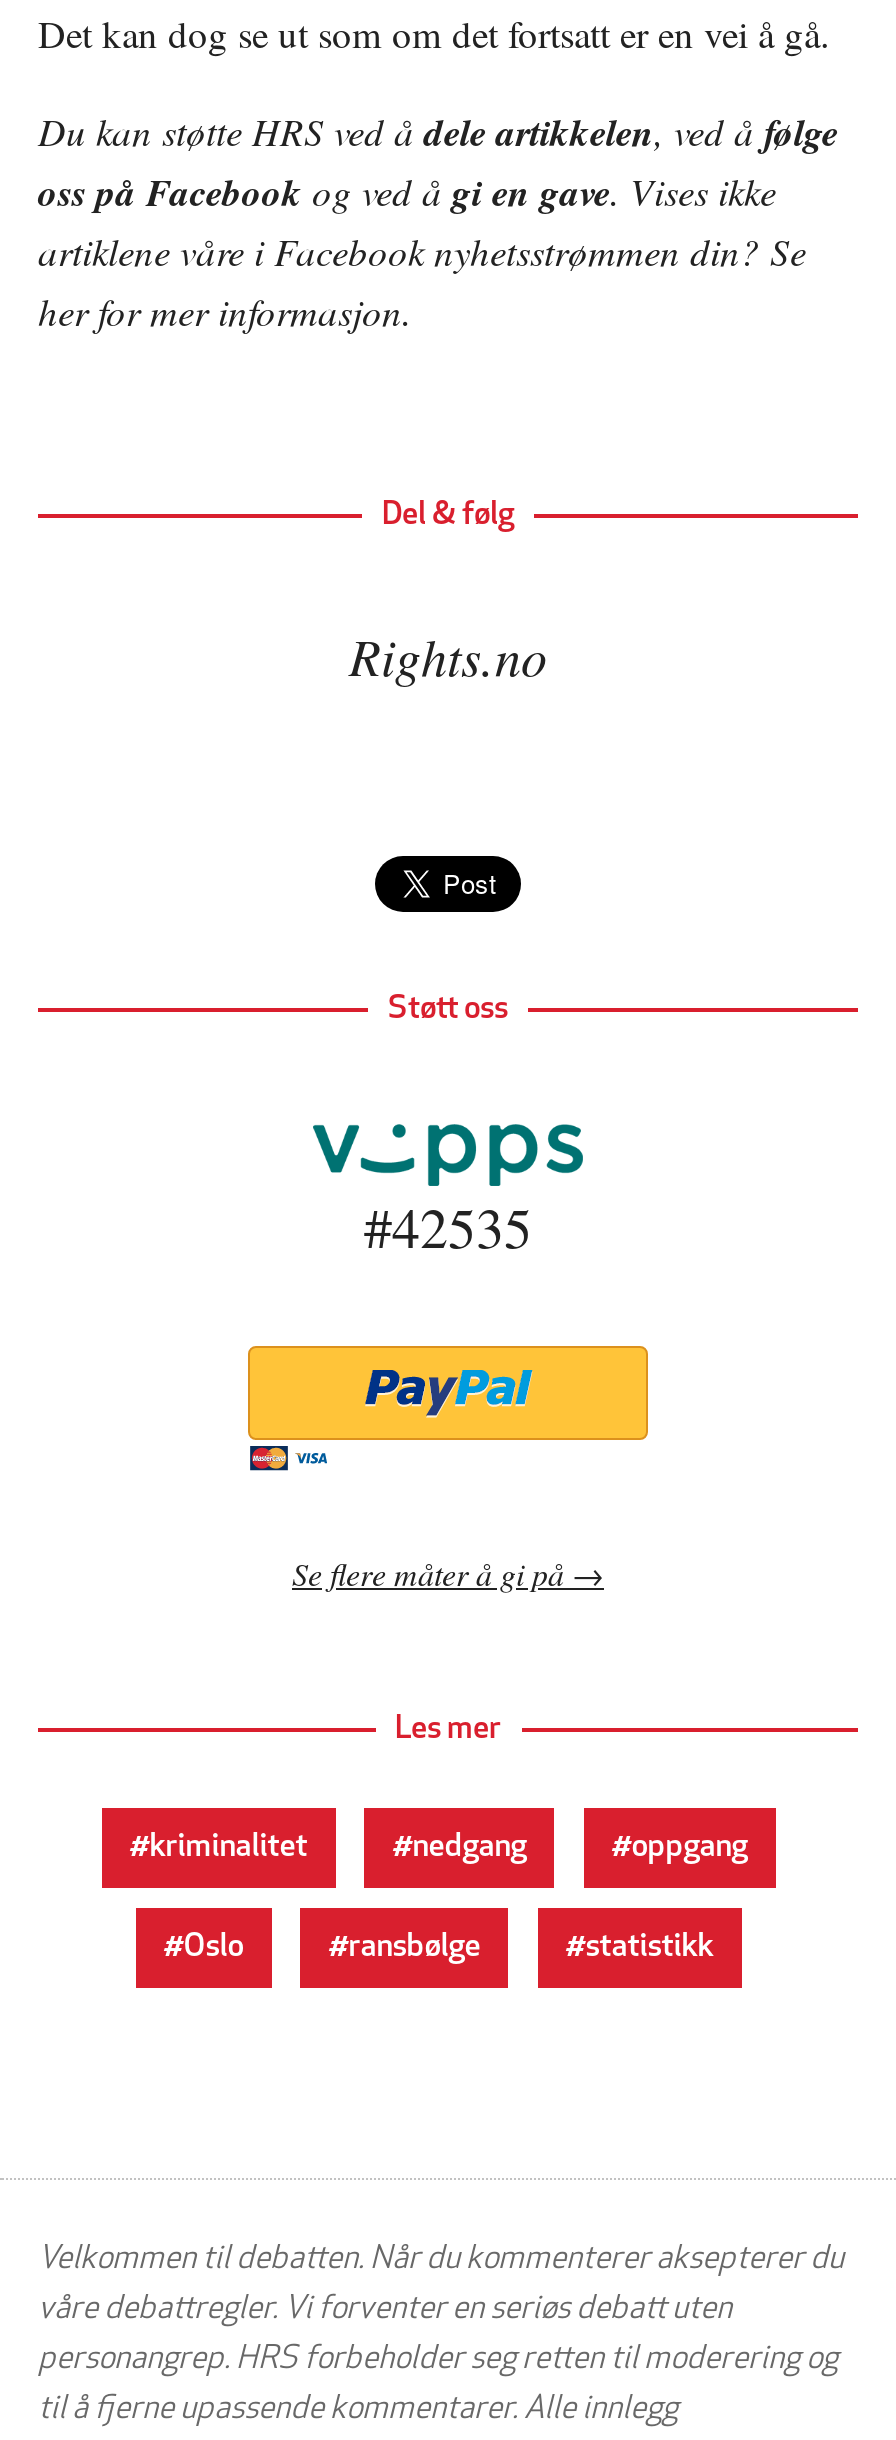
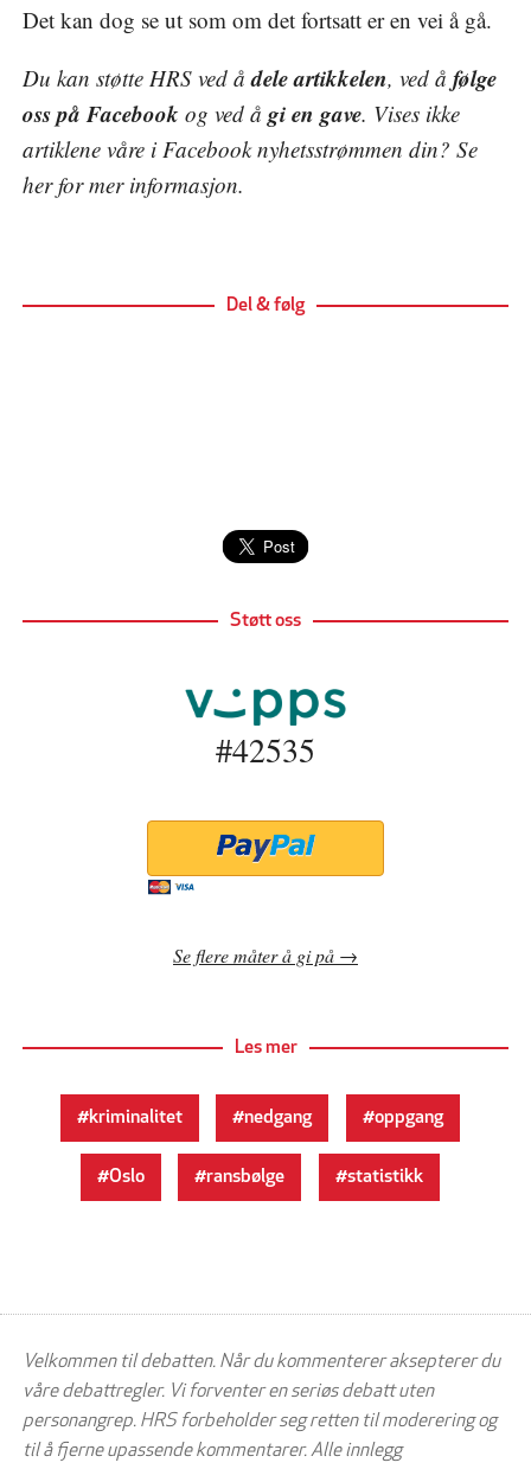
[349,620,547,690] Rights.no -> none

